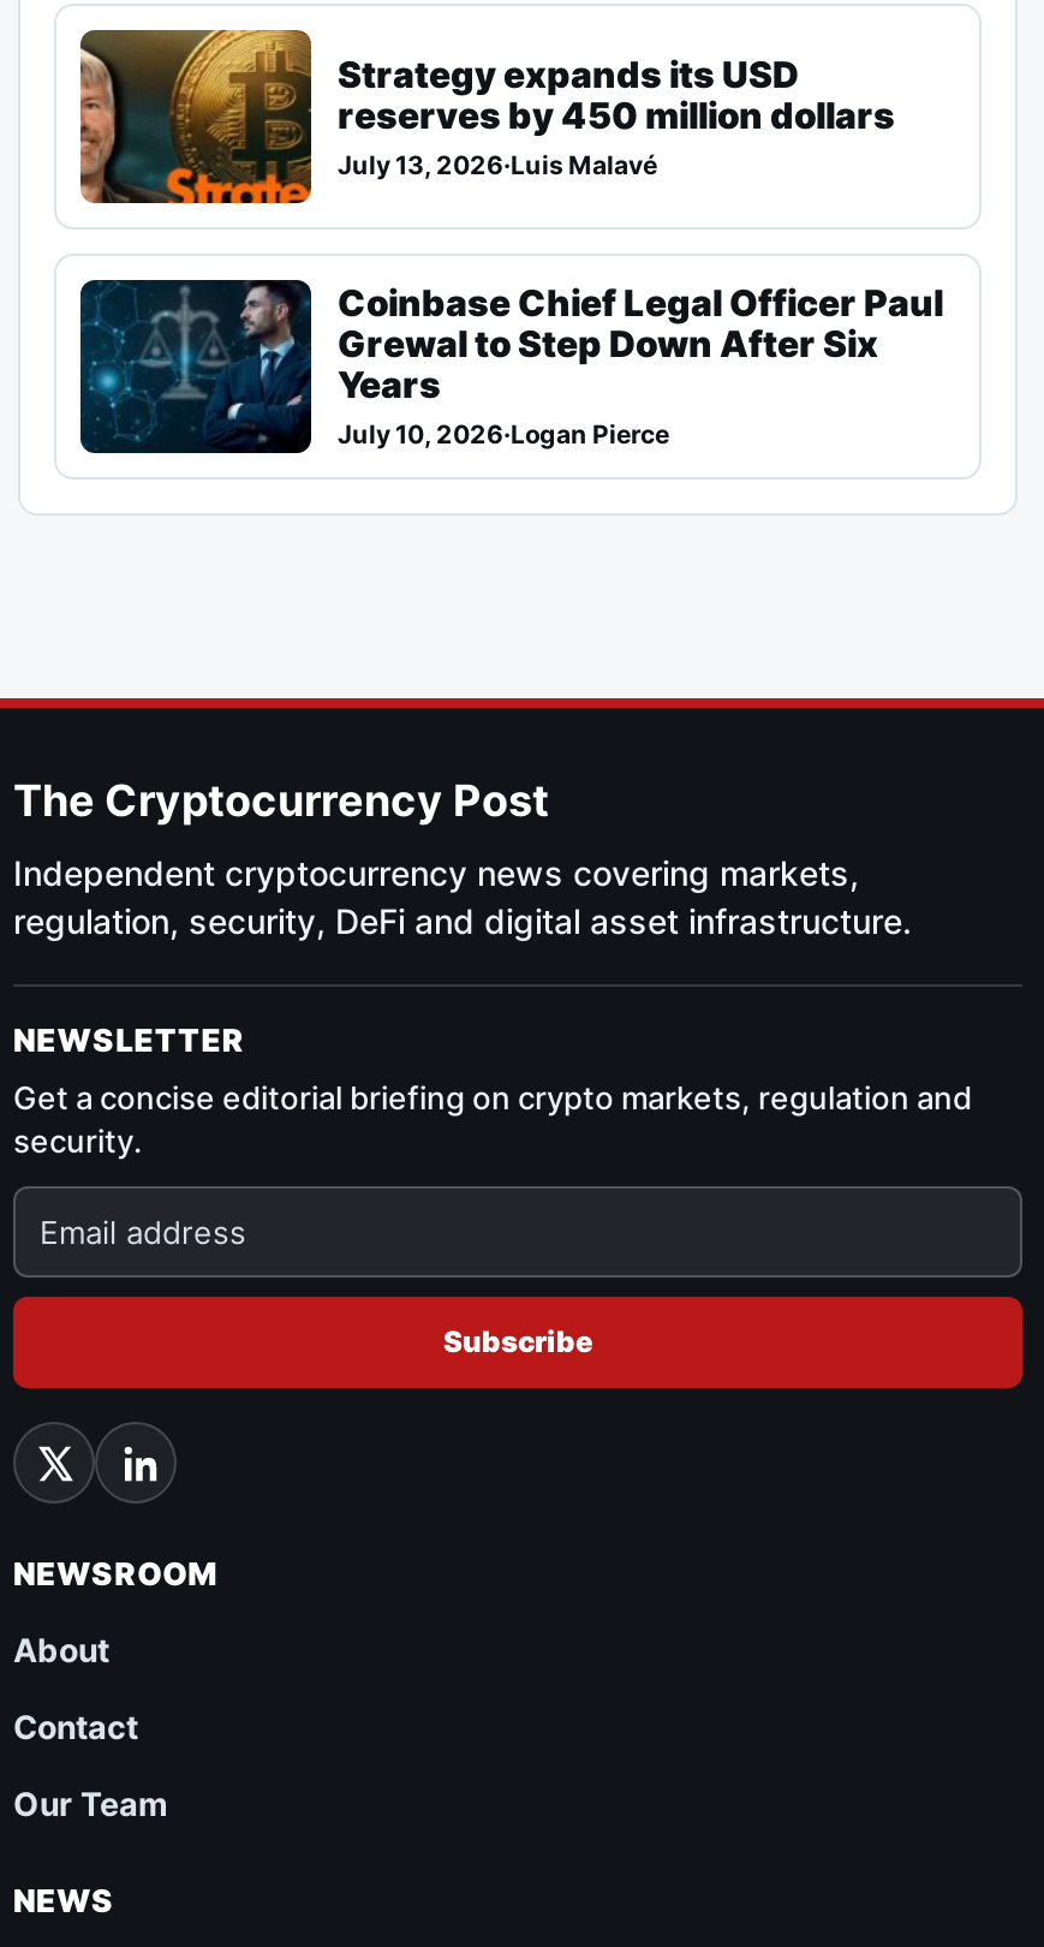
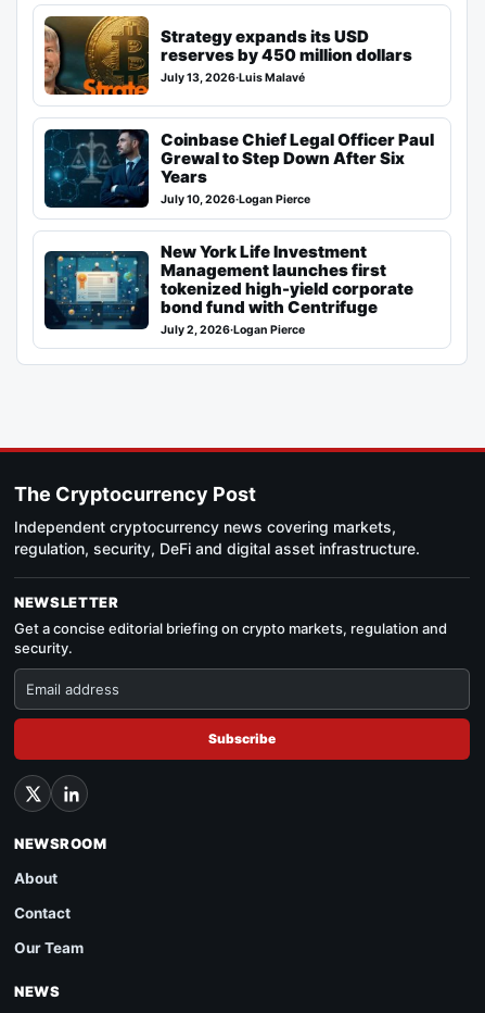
none -> [43,241,413,337] [image] | New York Life Investment | Management launches first | tokenized high-yield corporate | bond fund with Centrifuge | July 2, 2026·Logan Pierce

